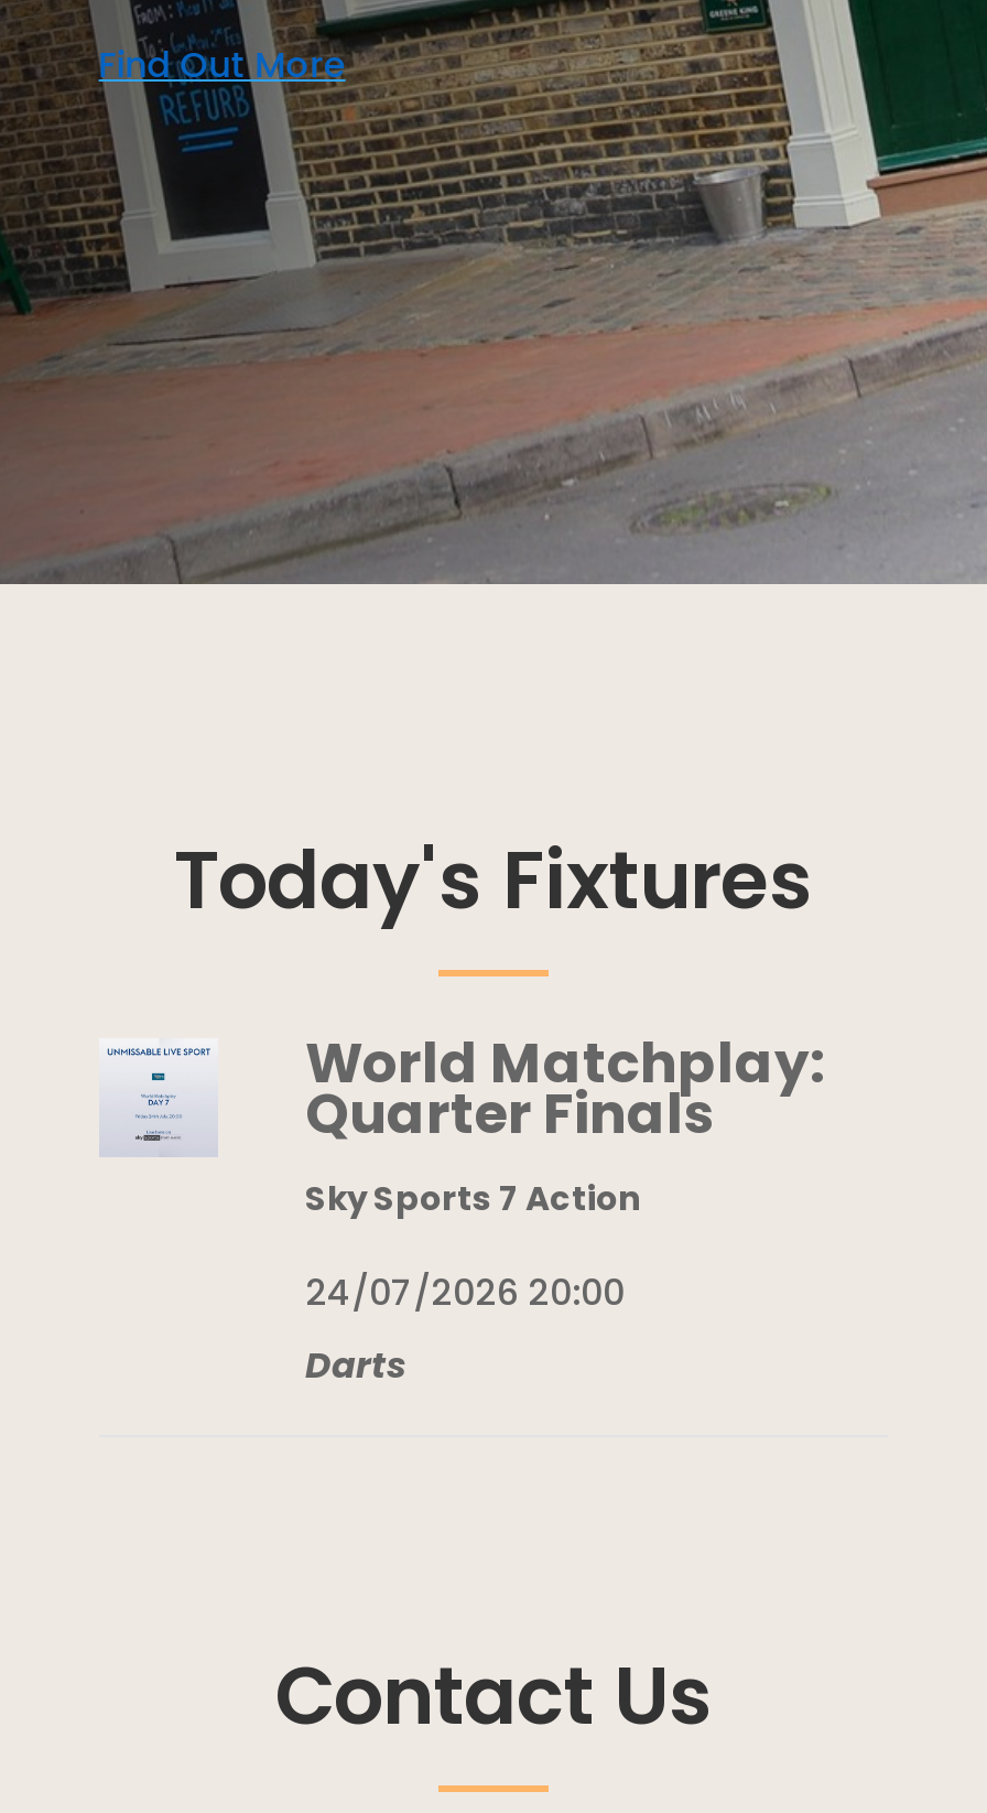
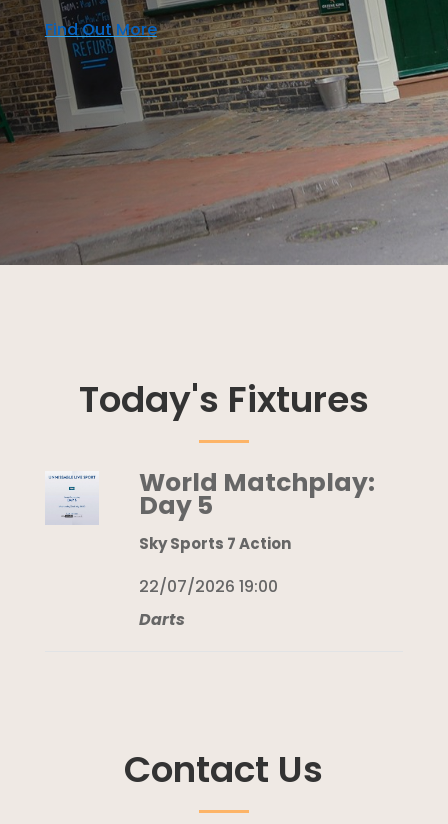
[305,1076,715,1153] Quarter Finals -> [138,488,212,523] Day 5
[305,1267,625,1318] 24/07/2026 20:00 -> [138,575,277,598] 22/07/2026 19:00

